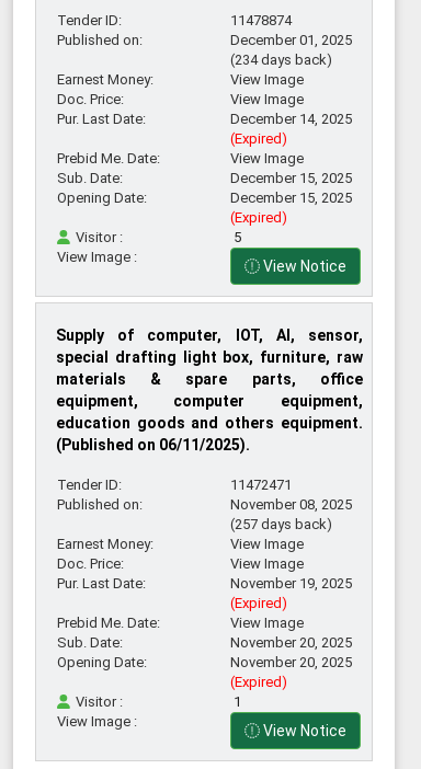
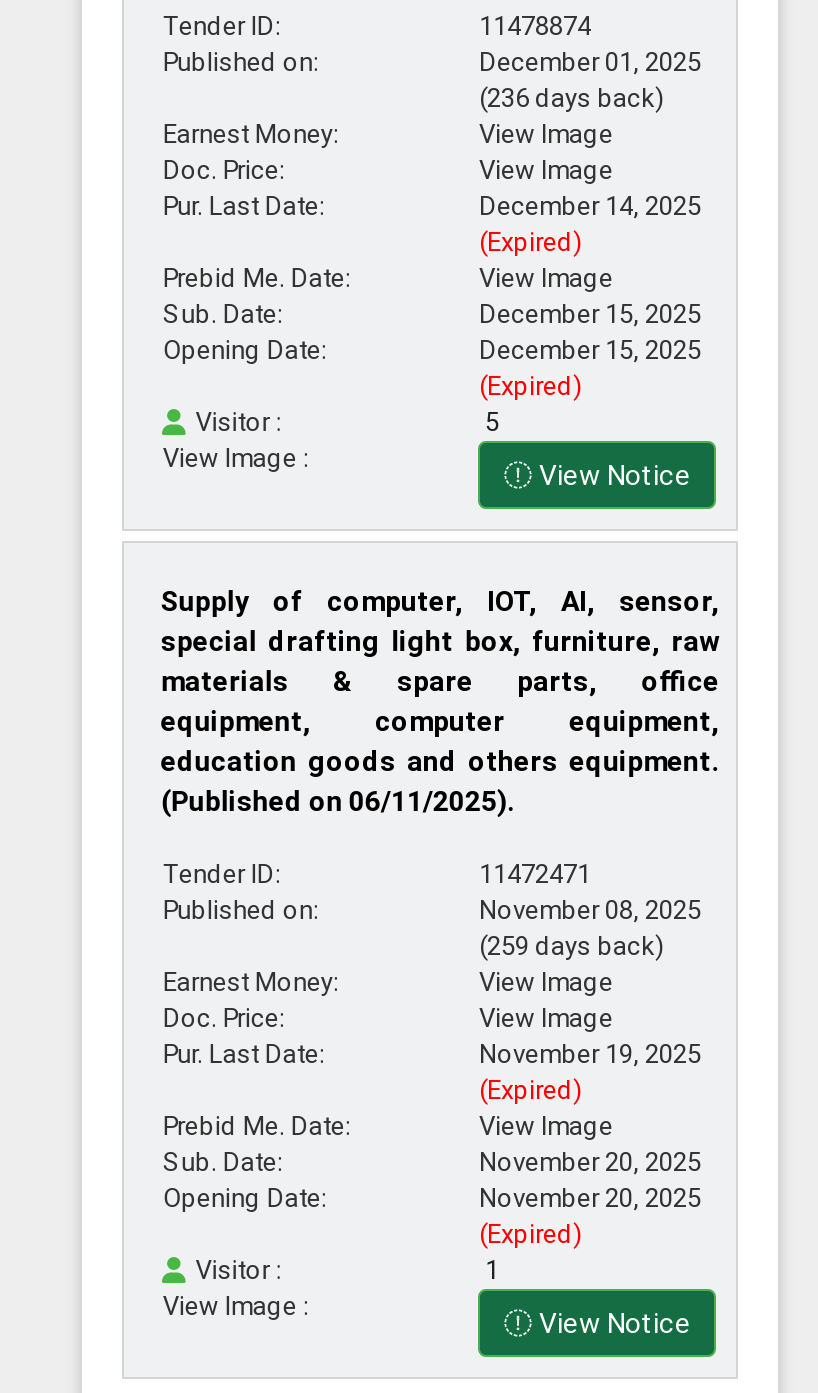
[231,51,333,68] (234 days back) -> [479,83,665,113] (236 days back)
[231,516,333,532] (257 days back) -> [479,931,665,961] (259 days back)

